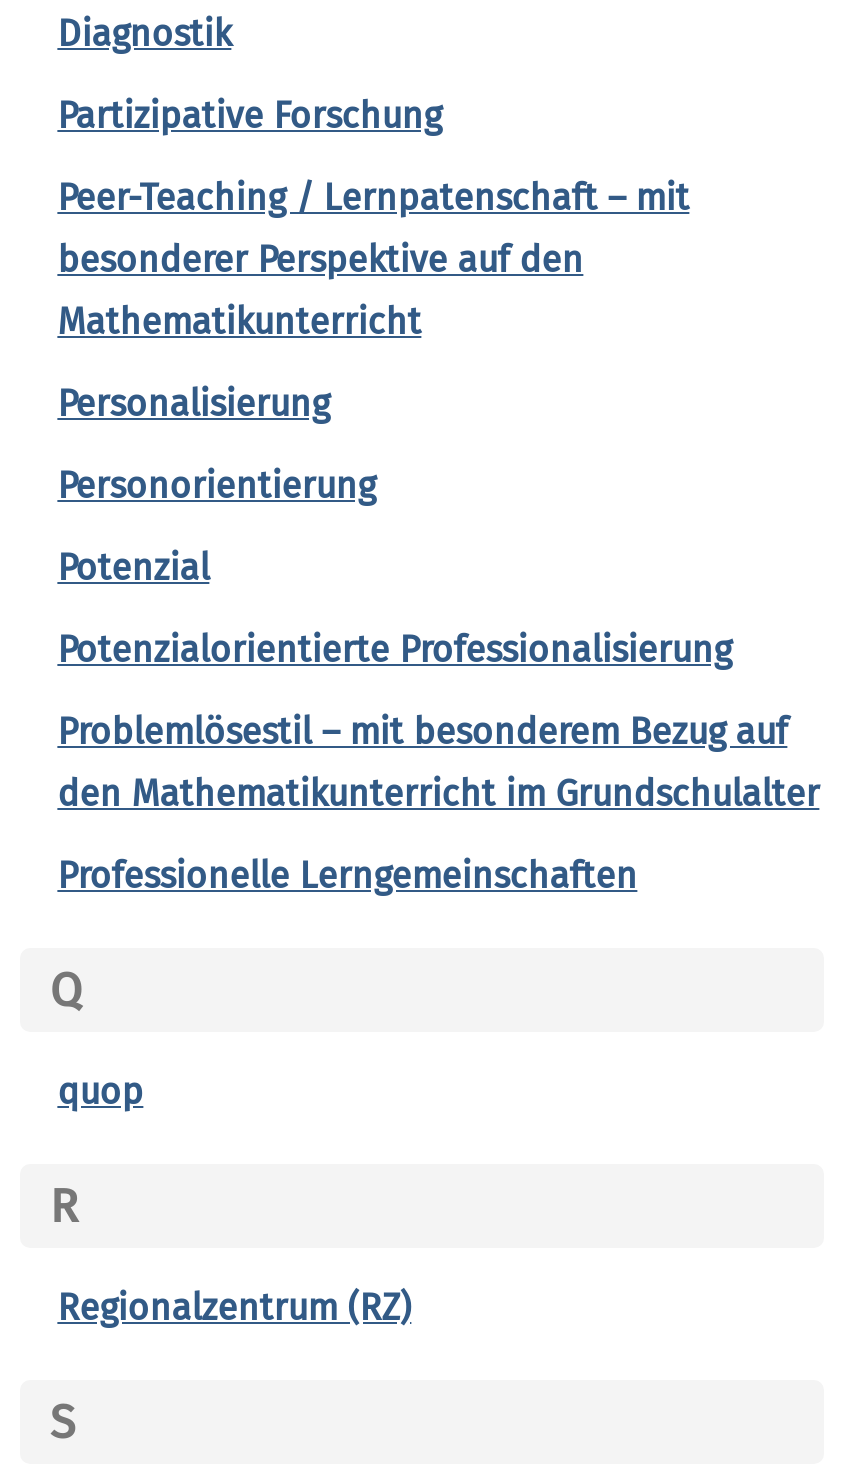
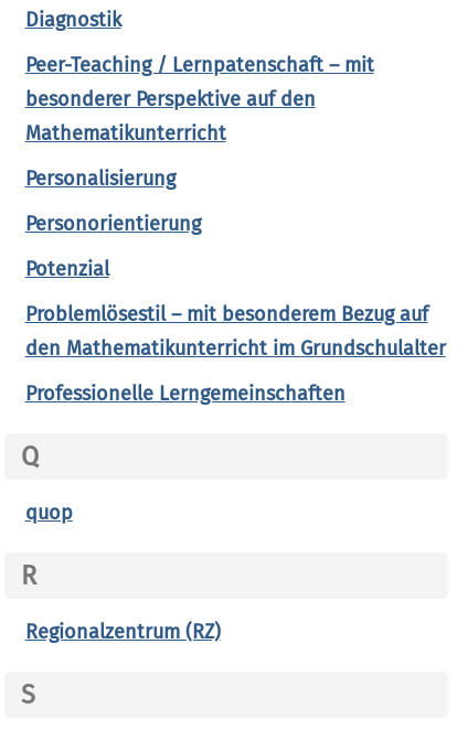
[57,94,441,138] Partizipative Forschung -> none
[57,628,731,672] Potenzialorientierte Professionalisierung -> none

